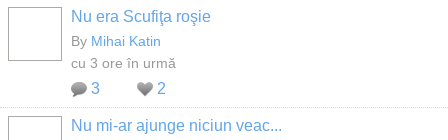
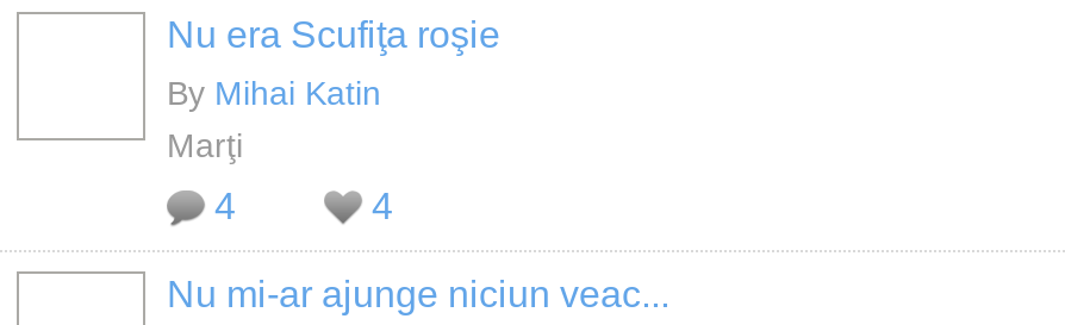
[71,55,176,71] cu 3 ore în urmă -> [167,126,243,164] Marţi
[91,80,166,97] 3 | 2 -> [214,186,393,226] 4 | 4

